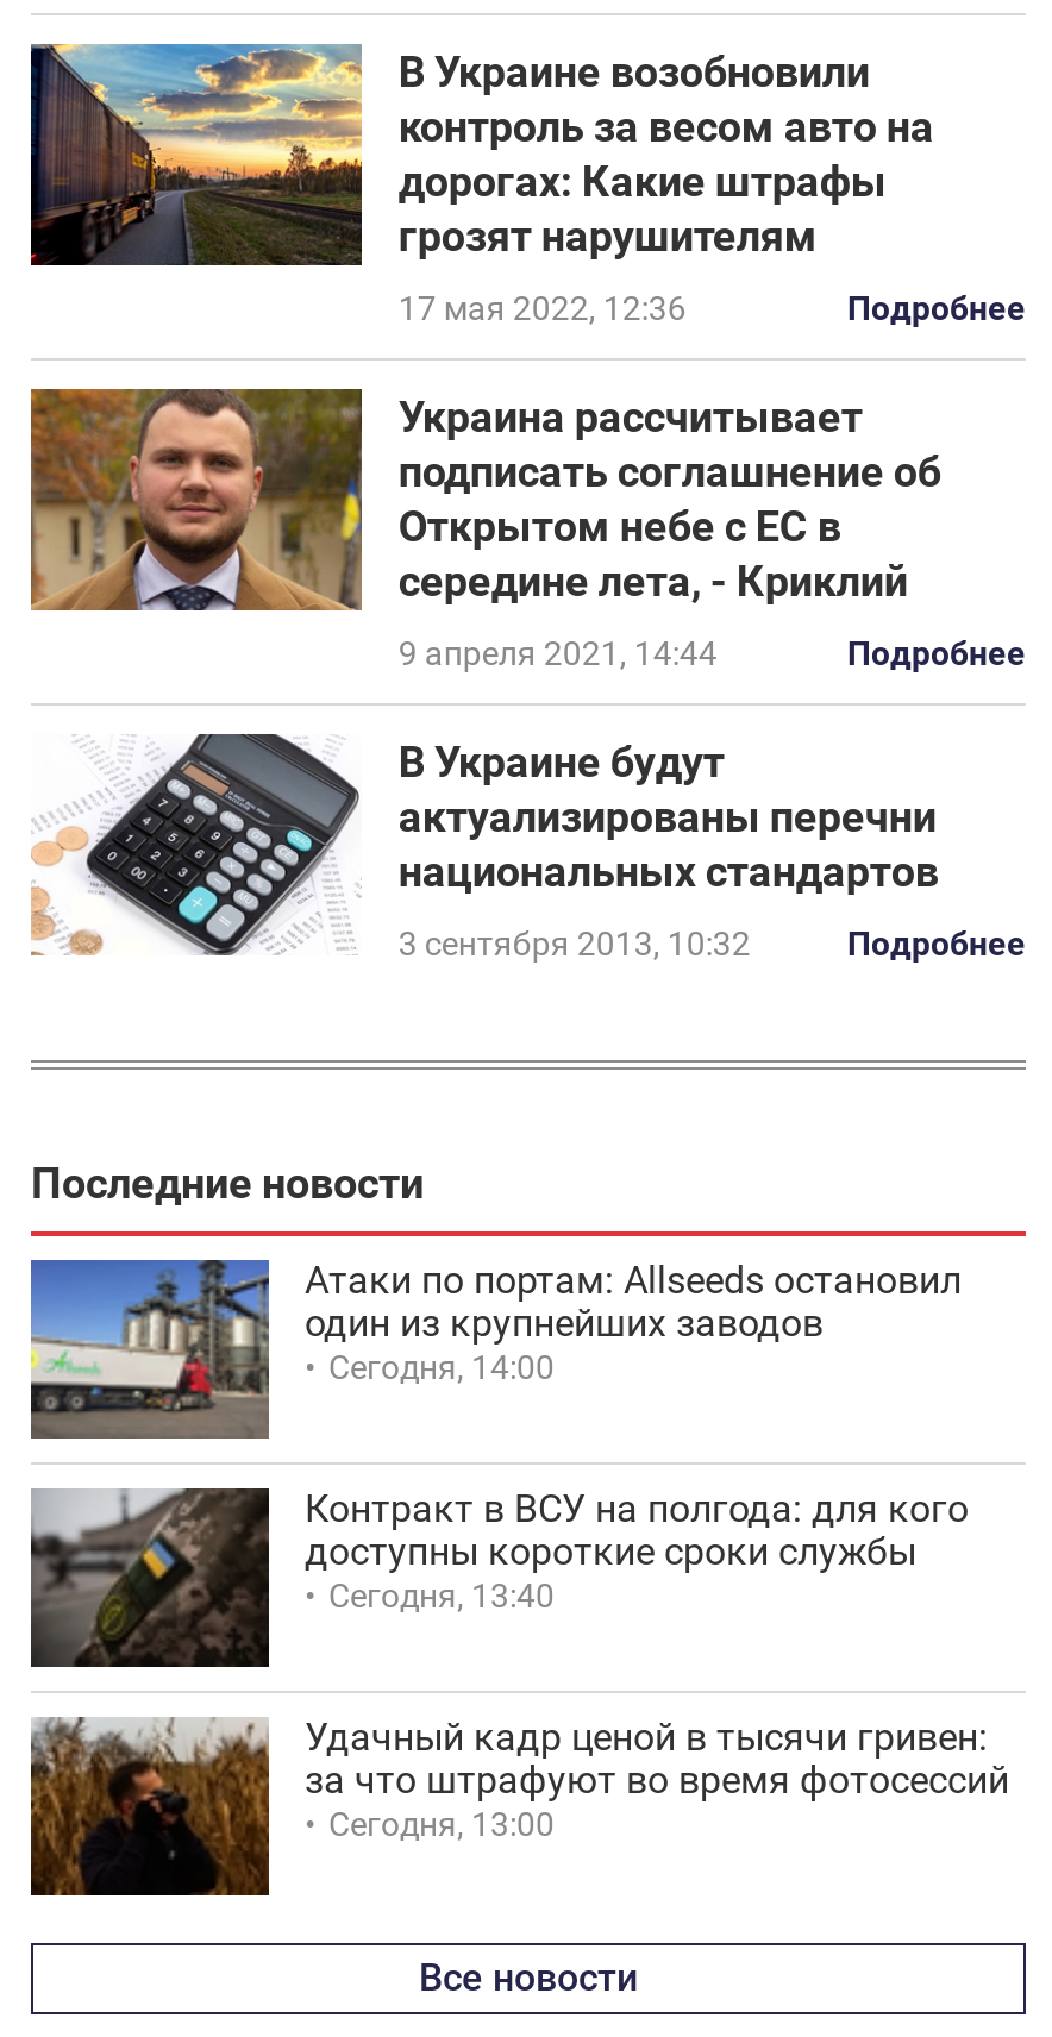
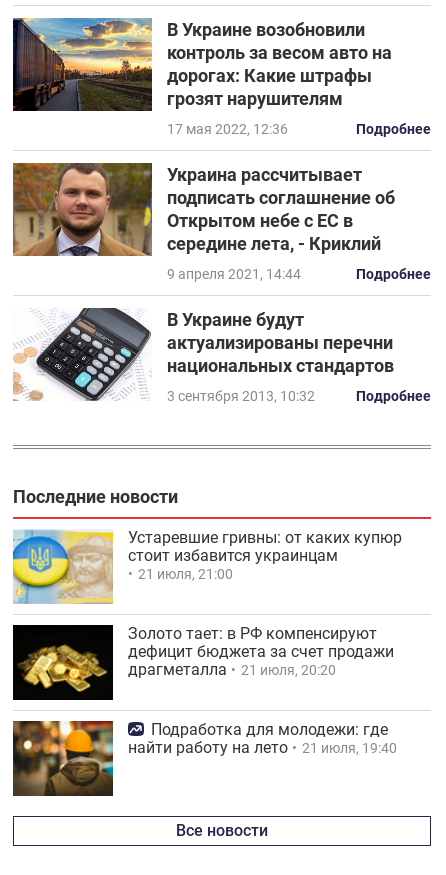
[29,1258,962,1441] [image] | Атаки по портам: Allseeds остановил | один из крупнейших заводов | Сегодня, 14:00 -> [12,528,402,604] [image] | Устаревшие гривны: от каких купюр | стоит избавится украинцам | 21 июля, 21:00
[29,1486,969,1667] [image] | Контракт в ВСУ на полгода: для кого | доступны короткие сроки службы | Сегодня, 13:40 -> [13,624,394,699] [image] | Золото тает: в РФ компенсируют | дефицит бюджета за счет продажи | драгметалла | 21 июля, 20:20
[29,1715,1009,1895] [image] | Удачный кадр ценой в тысячи гривен: | за что штрафуют во время фотосессий | Сегодня, 13:00 -> [13,720,397,796] [image] | Подработка для молодежи: где | найти работу на лето | 21 июля, 19:40

